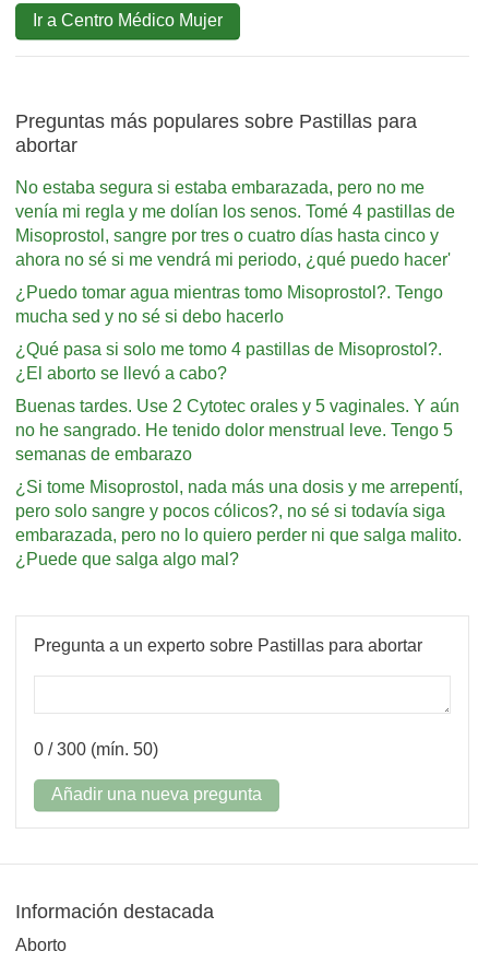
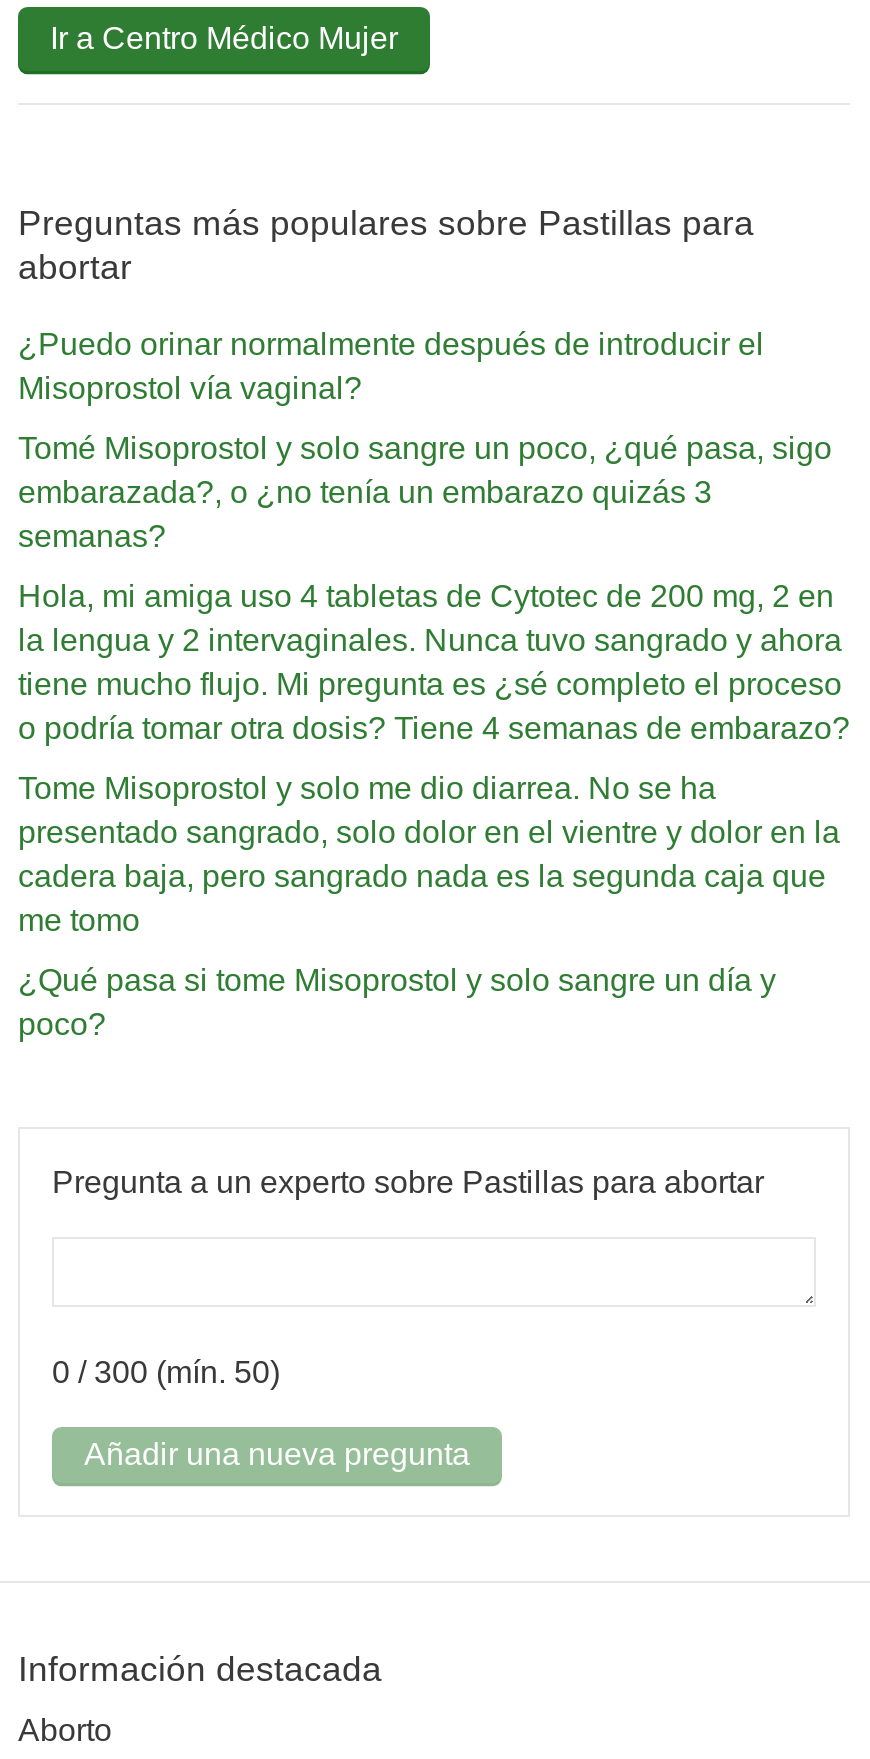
[15,178,455,269] No estaba segura si estaba embarazada, pero no me | venía mi regla y me dolían los senos. Tomé 4 pastillas de | Misoprostol, sangre por tres o cuatro días hasta cinco y | ahora no sé si me vendrá mi periodo, ¿qué puedo hacer' -> [18,328,764,406] ¿Puedo orinar normalmente después de introducir el | Misoprostol vía vaginal?
[15,283,443,326] ¿Puedo tomar agua mientras tomo Misoprostol?. Tengo | mucha sed y no sé si debo hacerlo -> [18,432,832,554] Tomé Misoprostol y solo sangre un poco, ¿qué pasa, sigo | embarazada?, o ¿no tenía un embarazo quizás 3 | semanas?
[15,340,442,383] ¿Qué pasa si solo me tomo 4 pastillas de Misoprostol?. | ¿El aborto se llevó a cabo? -> [18,580,850,746] Hola, mi amiga uso 4 tabletas de Cytotec de 200 mg, 2 en | la lengua y 2 intervaginales. Nunca tuvo sangrado y ahora | tiene mucho flujo. Mi pregunta es ¿sé completo el proceso | o podría tomar otra dosis? Tiene 4 semanas de embarazo?
[15,397,459,464] Buenas tardes. Use 2 Cytotec orales y 5 vaginales. Y aún | no he sangrado. He tenido dolor menstrual leve. Tengo 5 | semanas de embarazo -> [18,772,840,938] Tome Misoprostol y solo me dio diarrea. No se ha | presentado sangrado, solo dolor en el vientre y dolor en la | cadera baja, pero sangrado nada es la segunda caja que | me tomo
[15,478,463,569] ¿Si tome Misoprostol, nada más una dosis y me arrepentí, | pero solo sangre y pocos cólicos?, no sé si todavía siga | embarazada, pero no lo quiero perder ni que salga malito. | ¿Puede que salga algo mal? -> [18,964,776,1042] ¿Qué pasa si tome Misoprostol y solo sangre un día y | poco?

